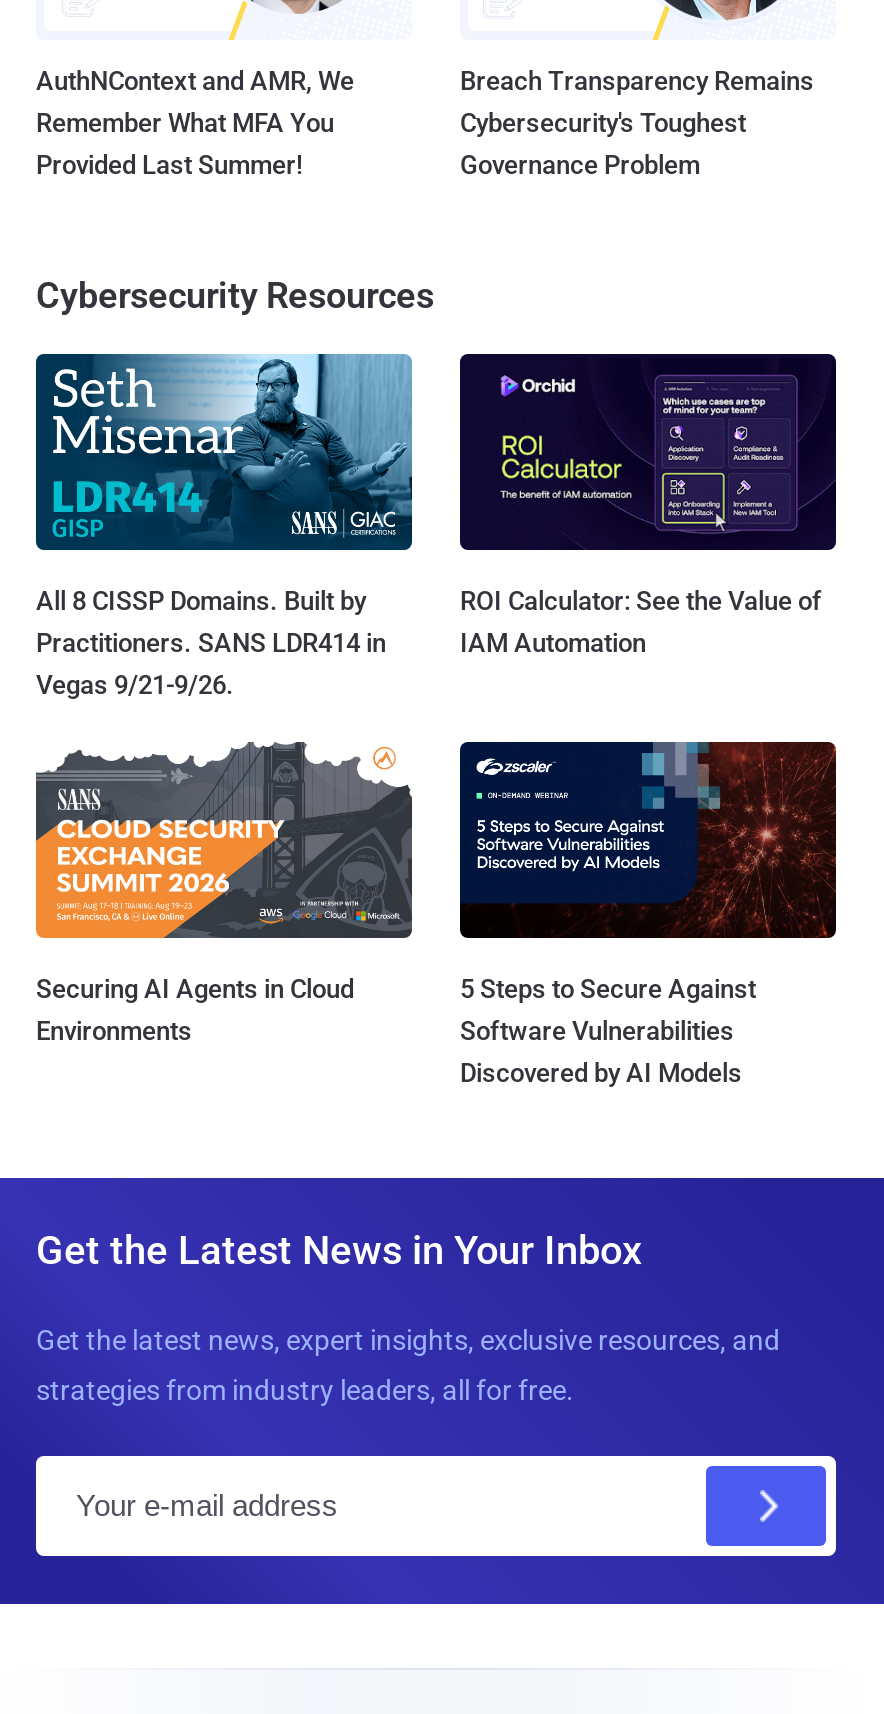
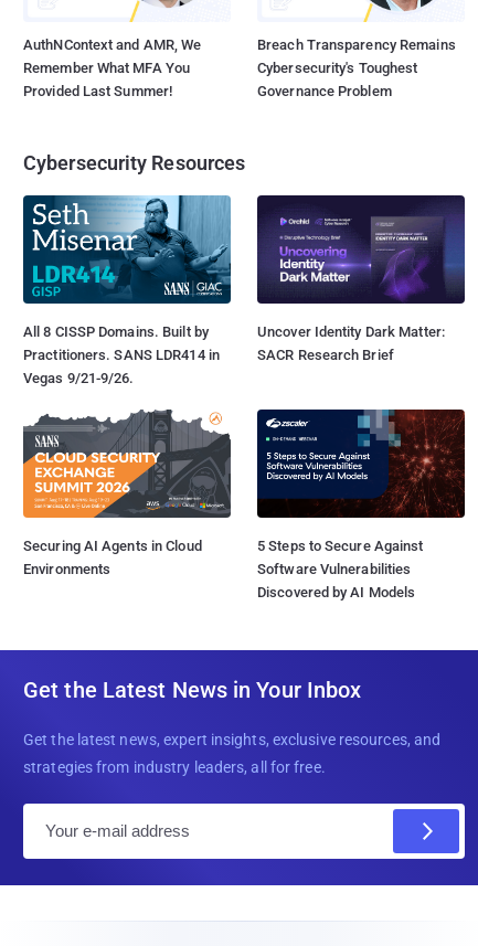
[460,368,836,658] [image] | ROI Calculator: See the Value of | IAM Automation -> [257,202,465,363] [image] | Uncover Identity Dark Matter: | SACR Research Brief

